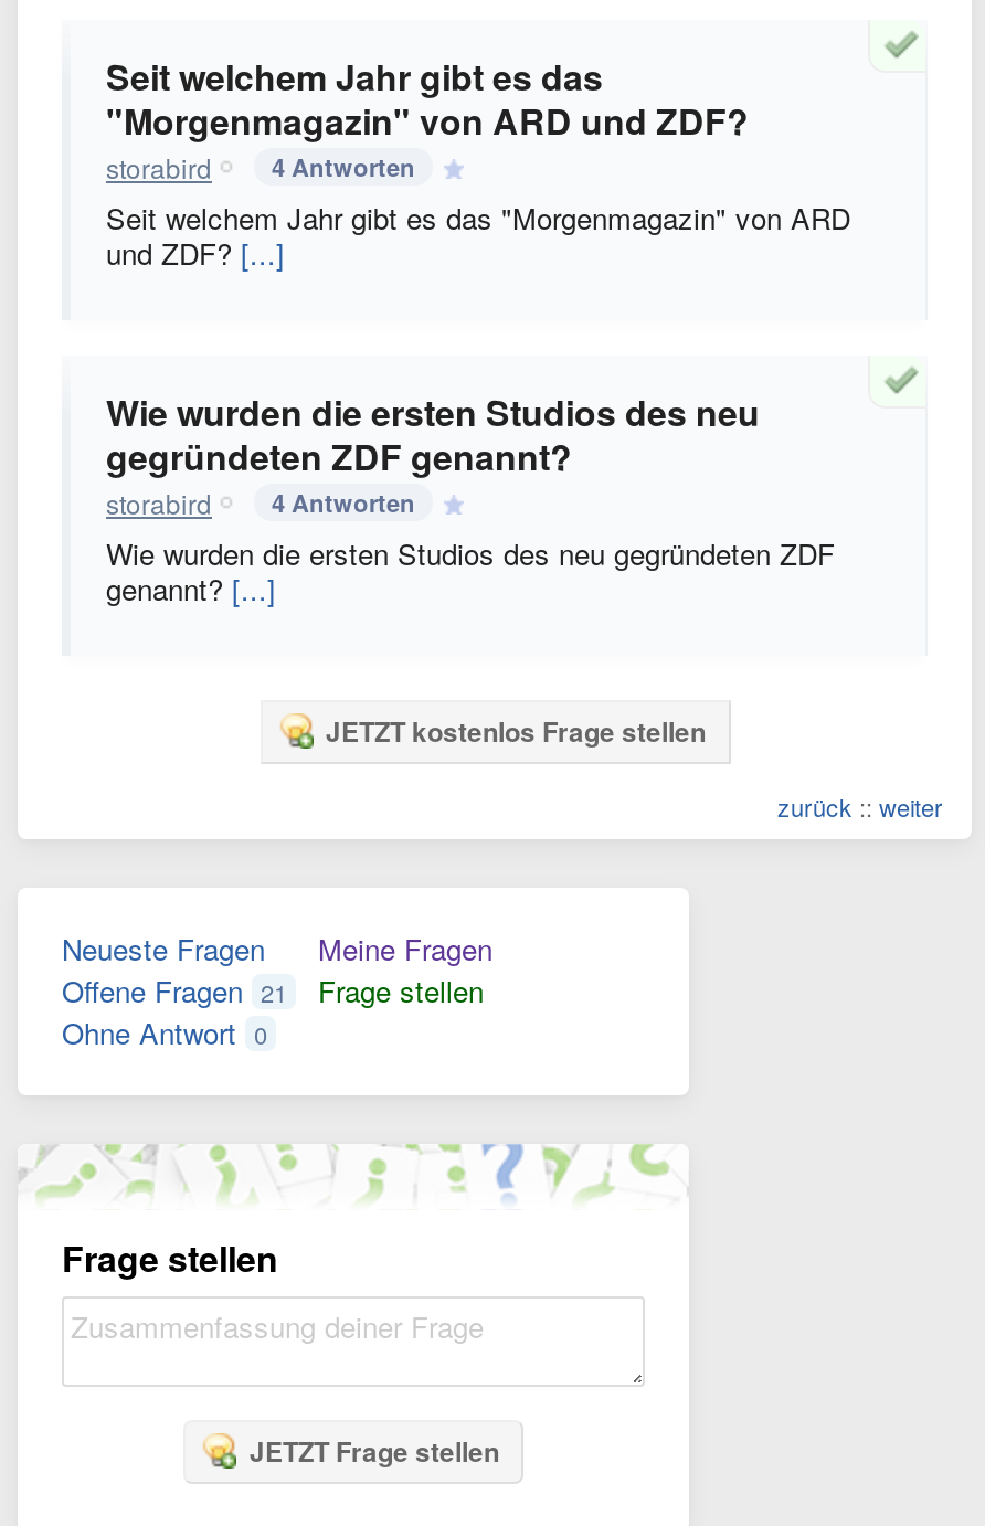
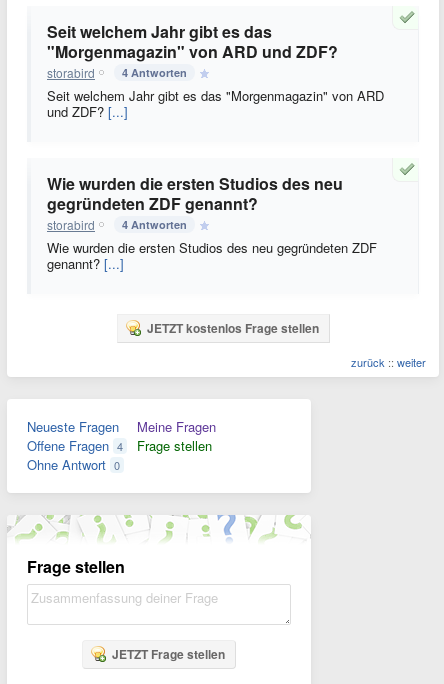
[62,969,287,1011] Offene Fragen 21 -> [27,436,123,455] Offene Fragen 4

